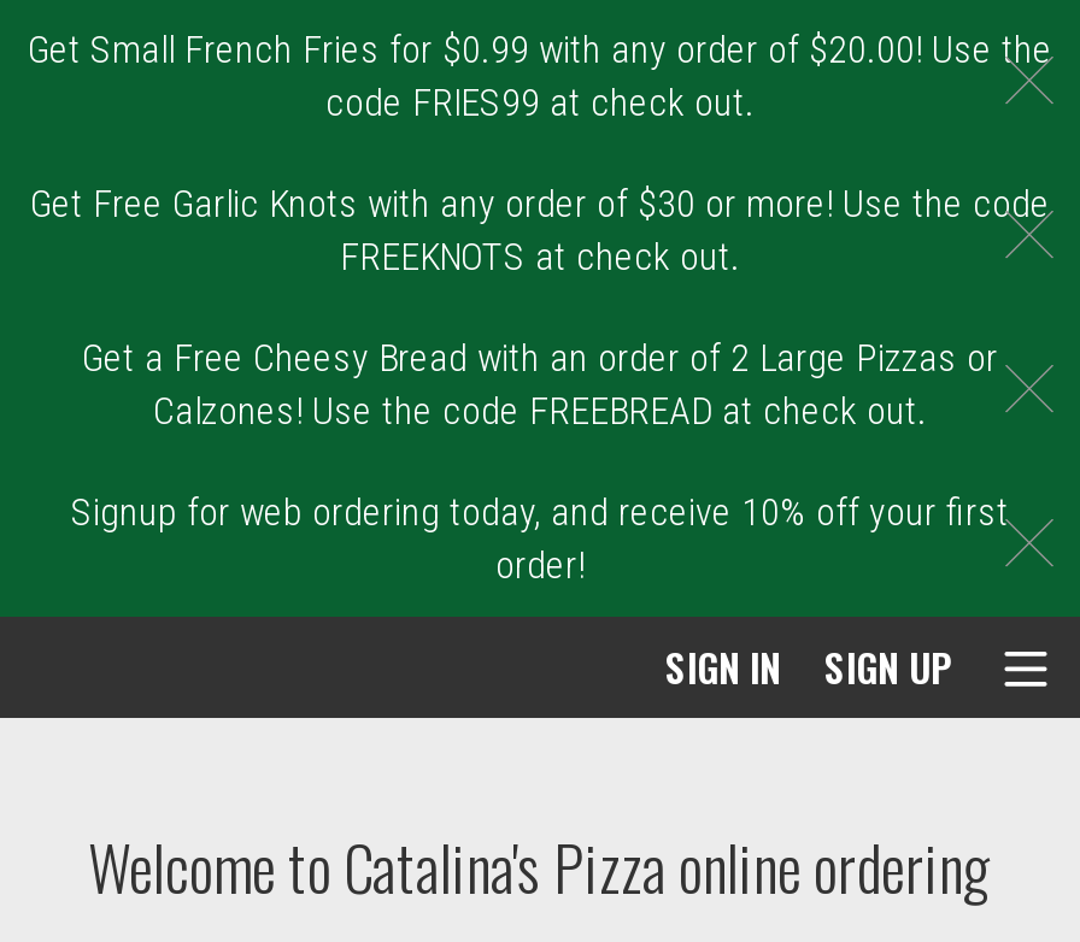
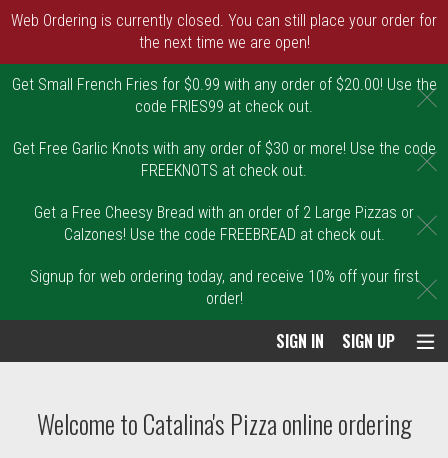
none -> [11,11,437,52] Web Ordering is currently closed. You can still place your order for | the next time we are open!

